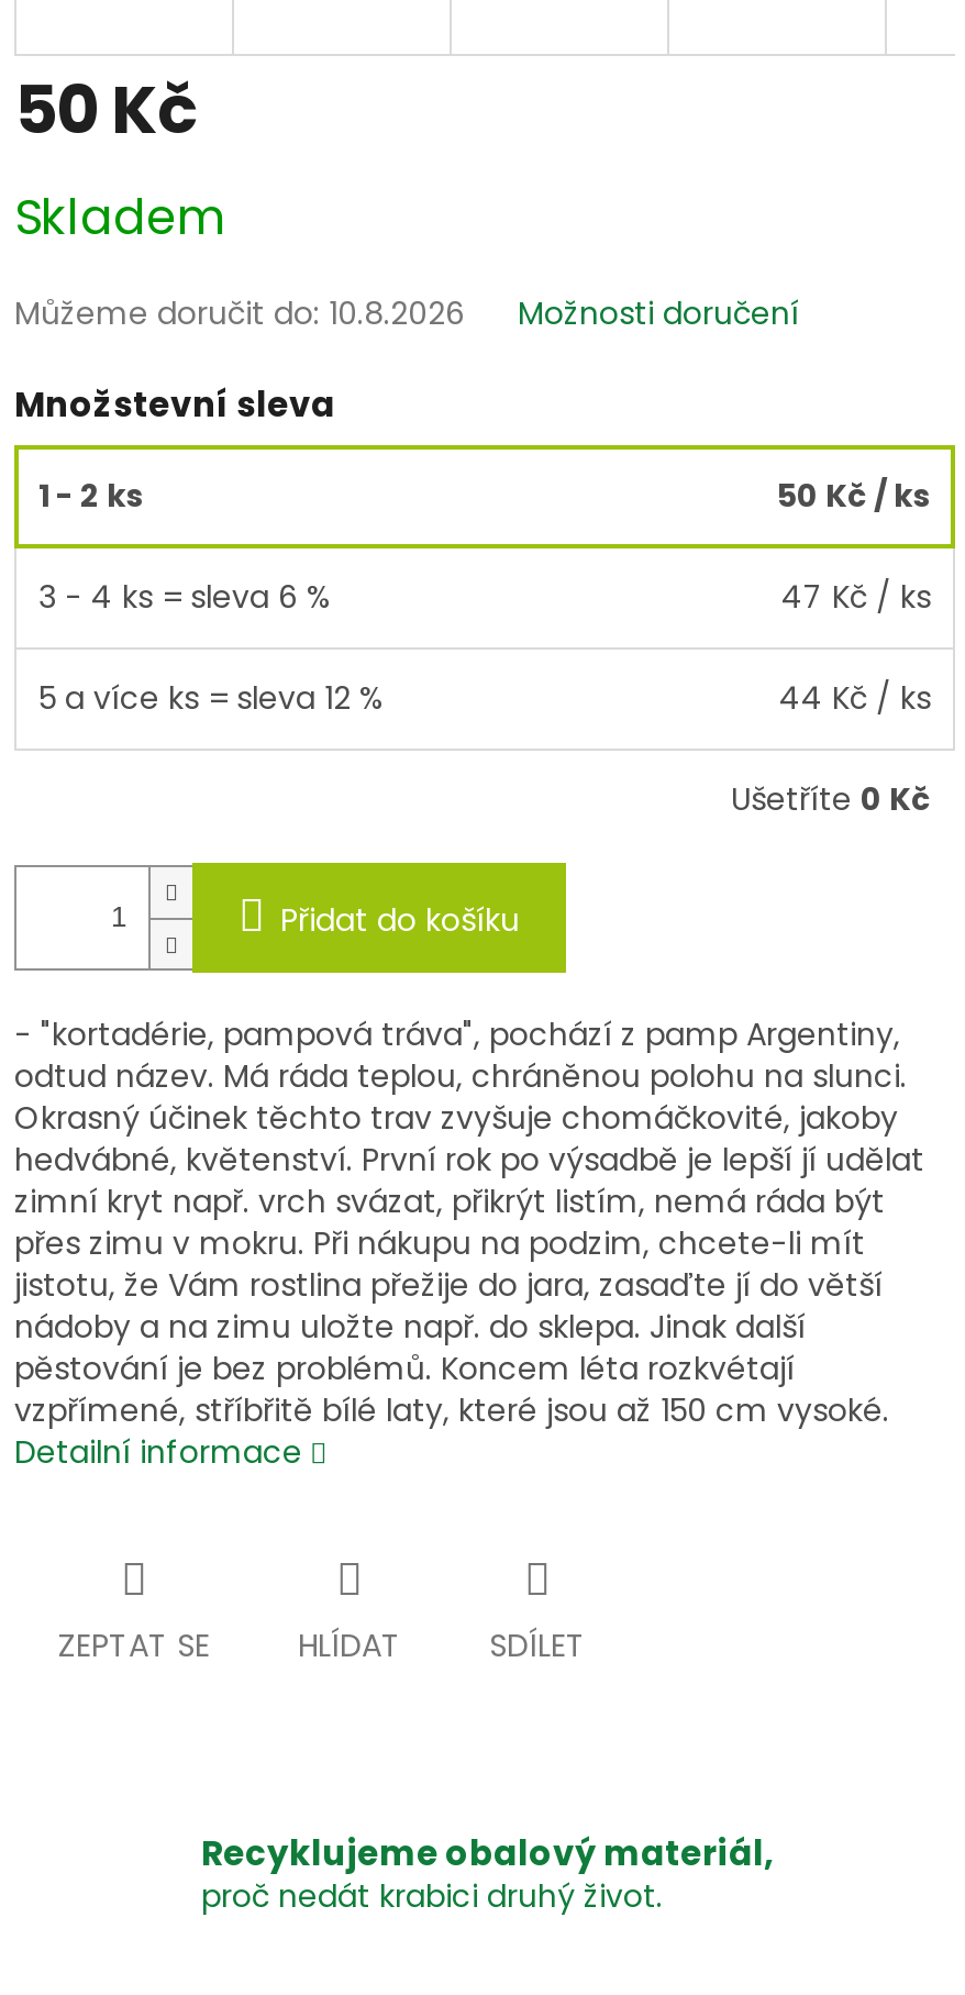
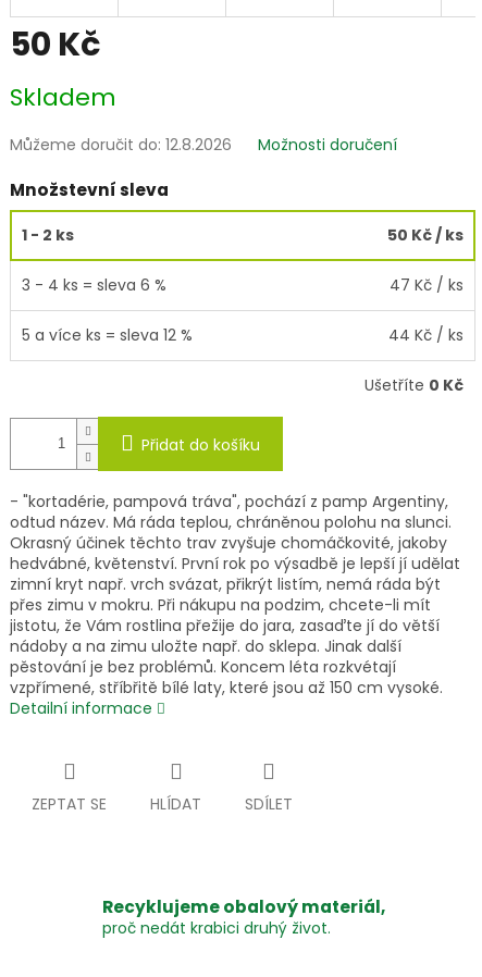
[14,292,465,336] Můžeme doručit do: 10.8.2026 -> [10,134,232,156] Můžeme doručit do: 12.8.2026

